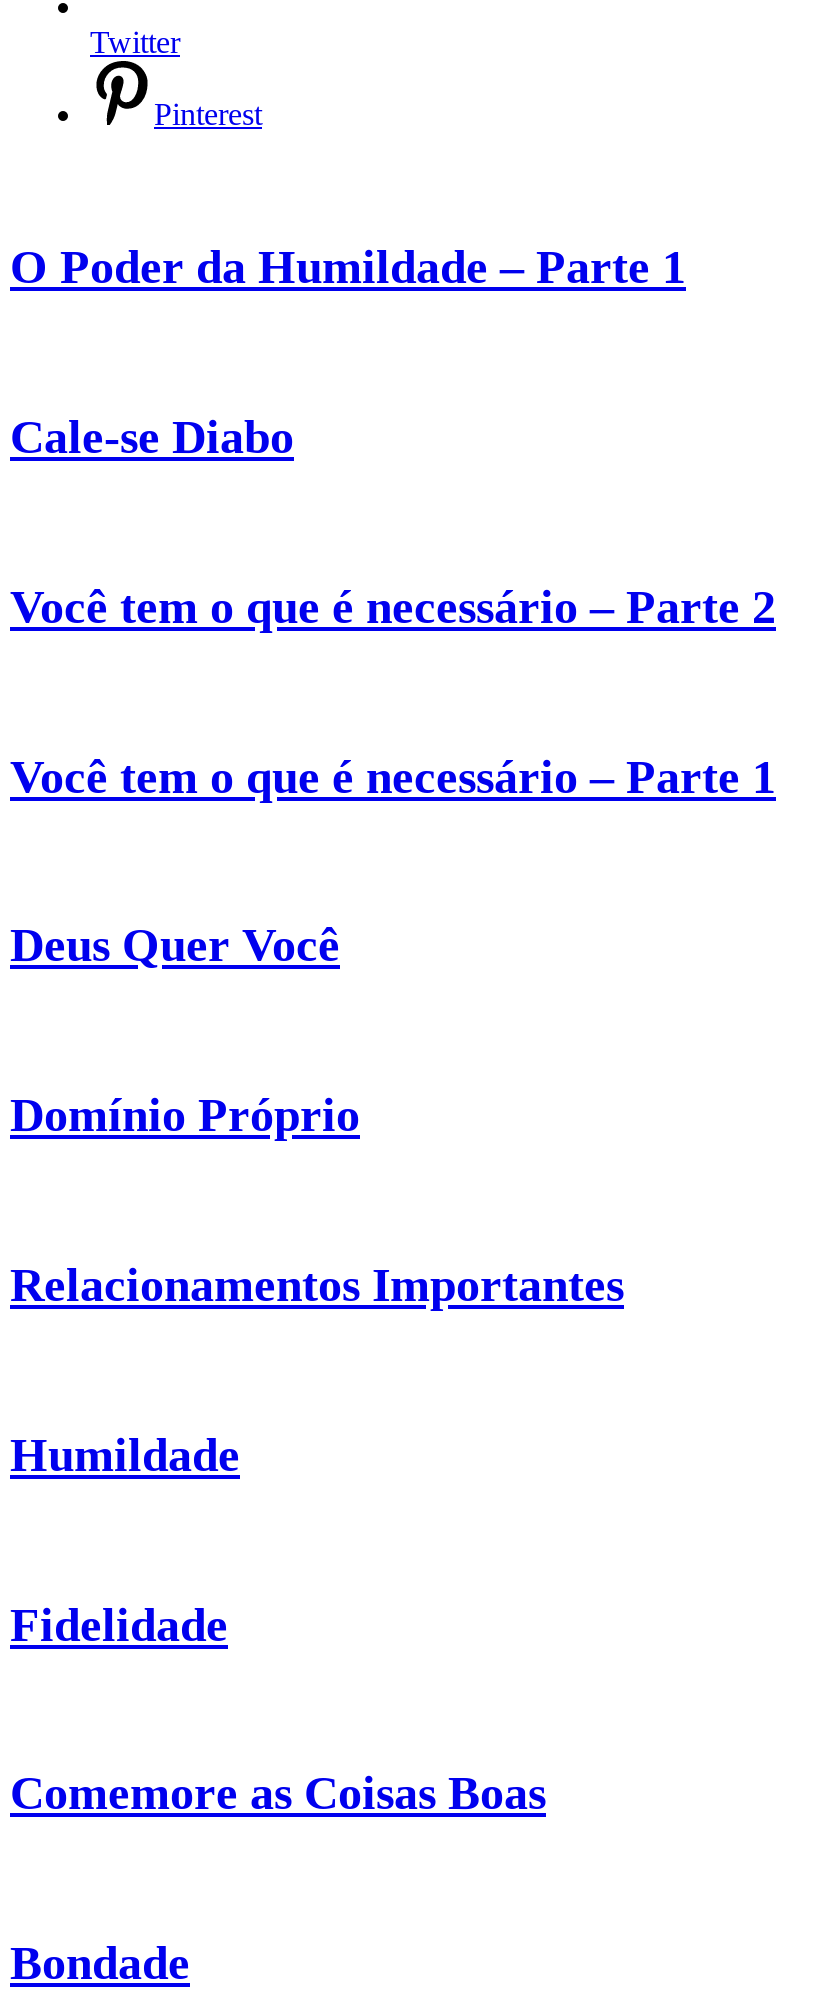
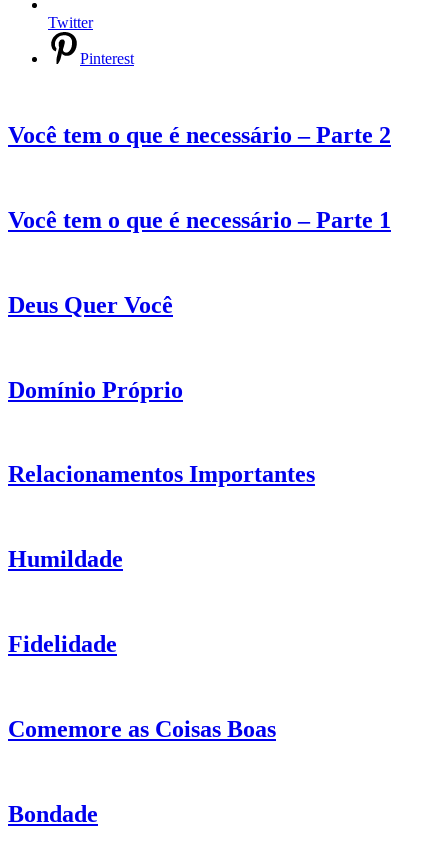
[10,241,686,463] O Poder da Humildade – Parte 1 | Cale-se Diabo -> none

